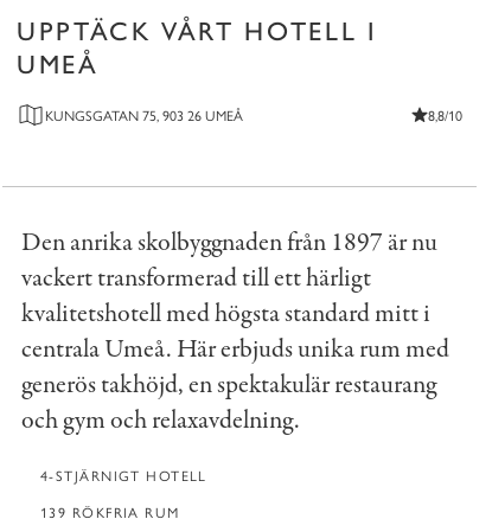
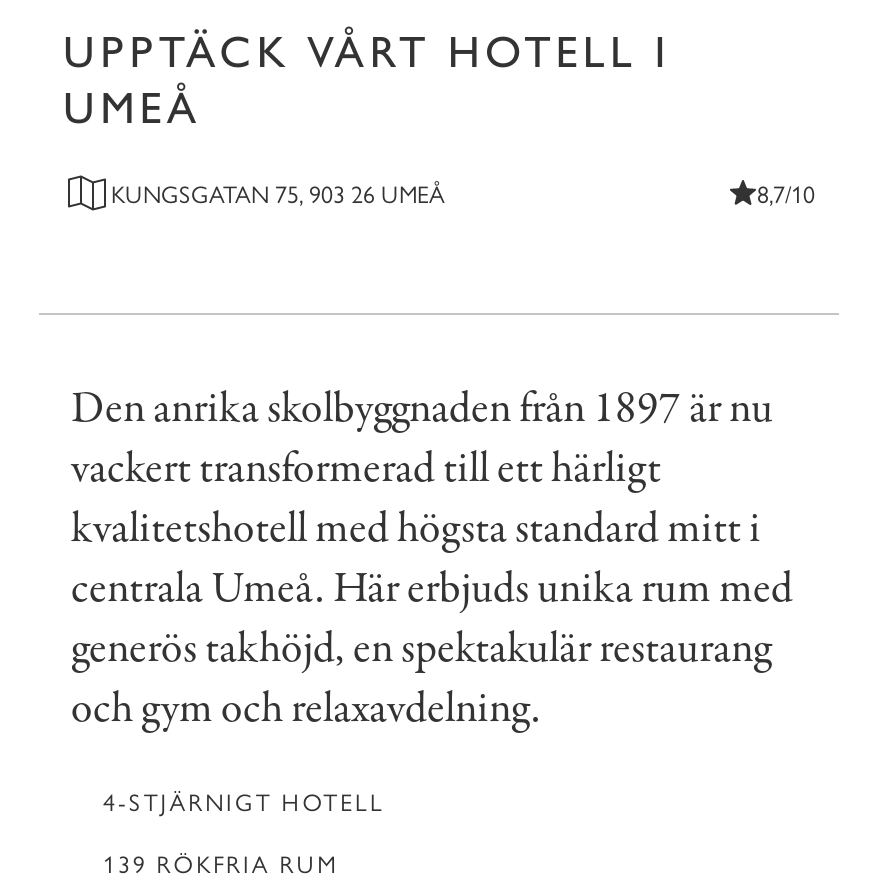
[428,104,462,126] 8,8/10 -> [757,175,815,211] 8,7/10

